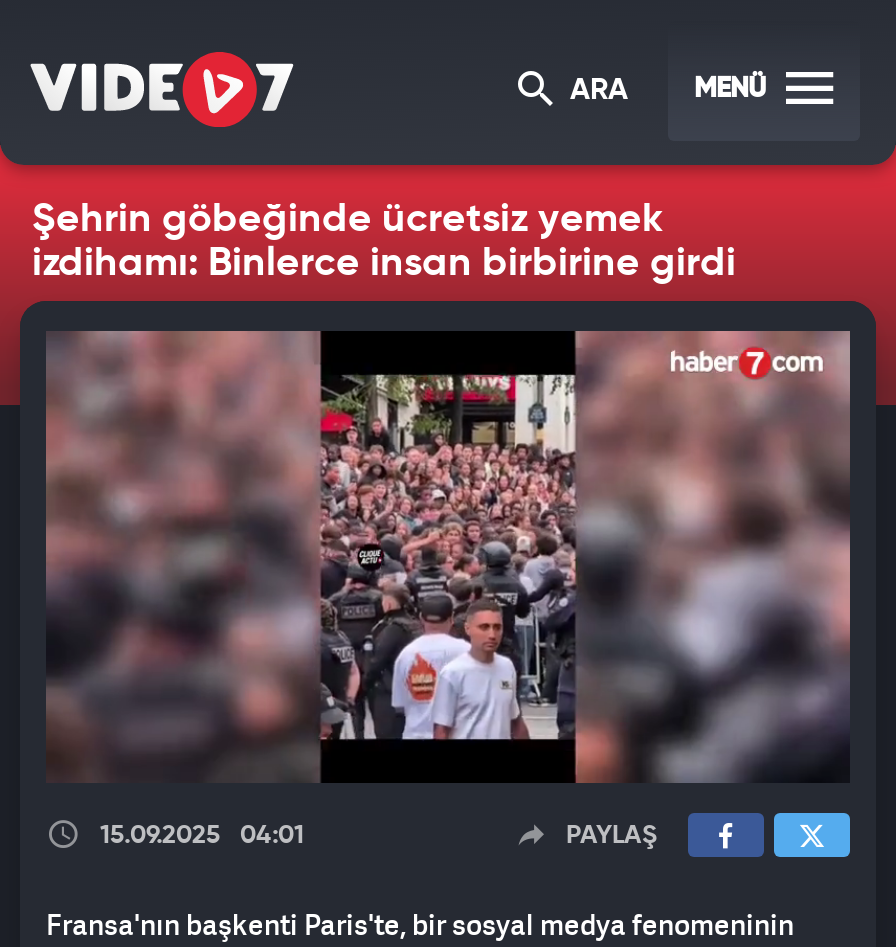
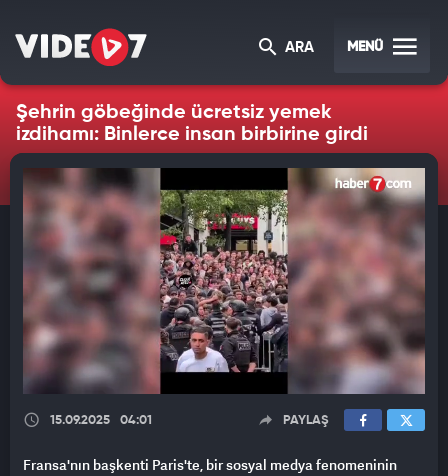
[48,329,850,783] [image] -> [23,168,426,395] [image]

